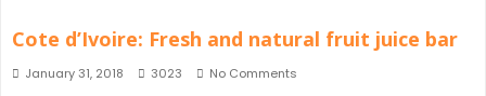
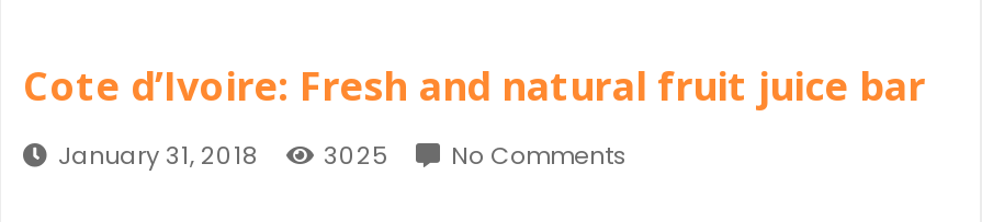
[25,65,297,82] January 31, 2018 3023 No Comments -> [58,138,629,173] January 31, 2018 3025 No Comments

